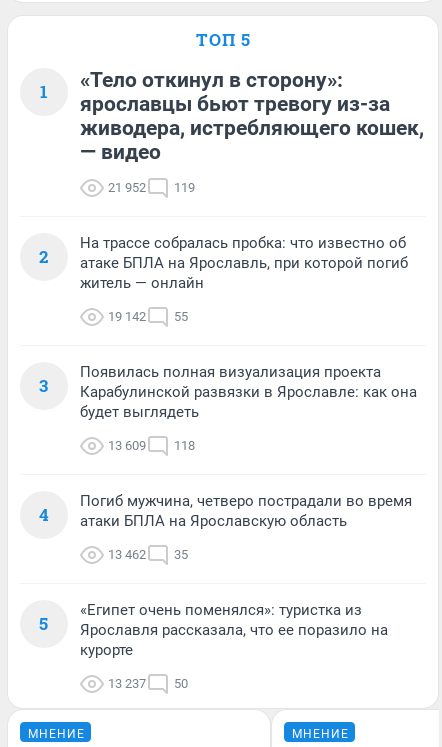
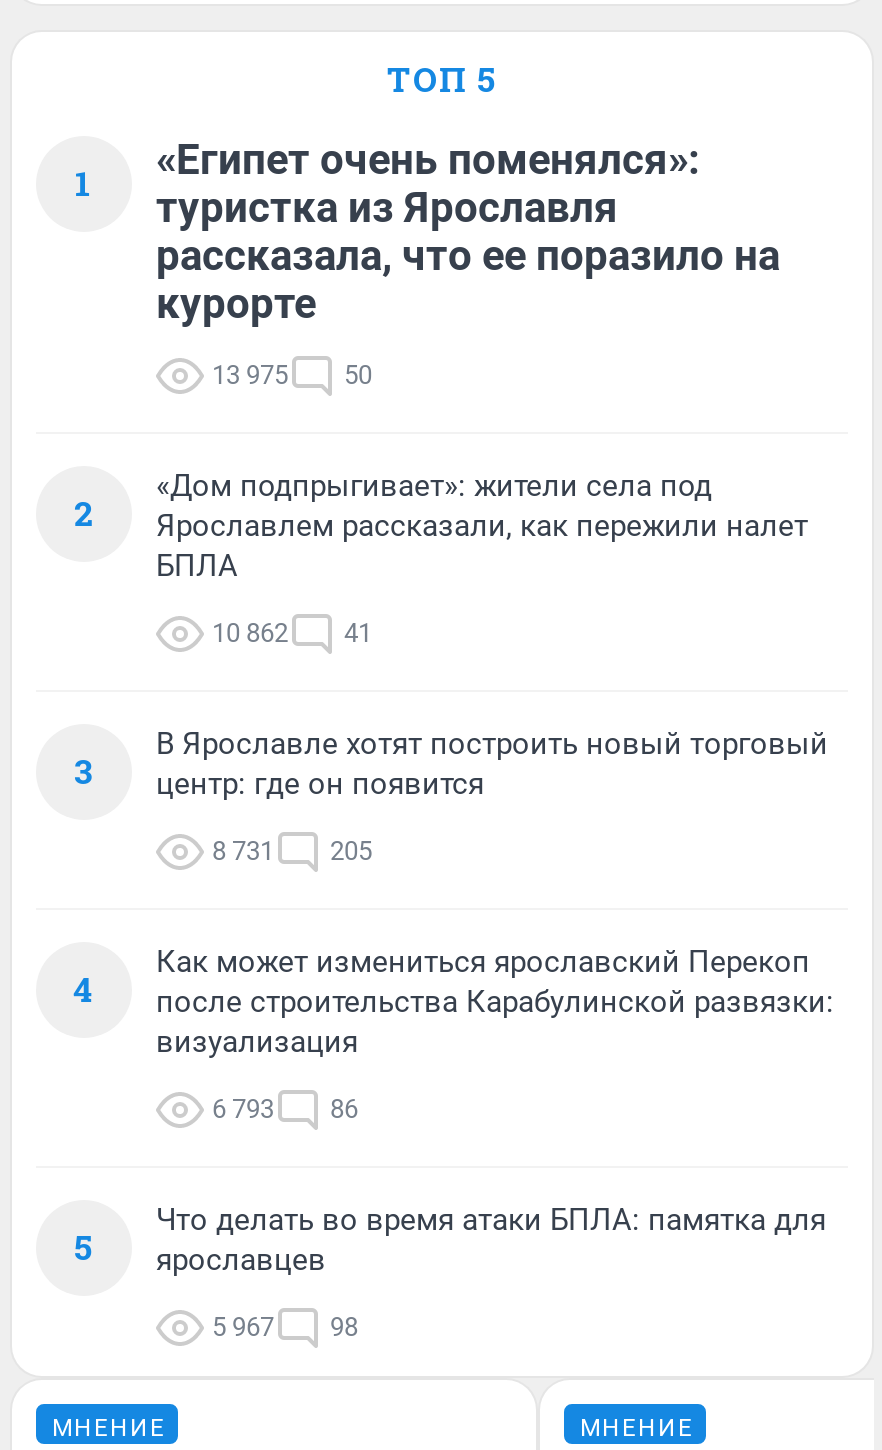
[80,68,424,164] «Тело откинул в сторону»: | ярославцы бьют тревогу из-за | живодера, истребляющего кошек, | — видео -> [156,135,780,327] «Египет очень поменялся»: | туристка из Ярославля | рассказала, что ее поразило на | курорте
[108,180,195,195] 21 952 | 119 -> [212,359,372,389] 13 975 | 50
[80,234,408,292] На трассе собралась пробка: что известно об | атаке БПЛА на Ярославль, при которой погиб | житель — онлайн -> [156,467,808,583] «Дом подпрыгивает»: жители села под | Ярославлем рассказали, как пережили налет | БПЛА
[108,309,188,324] 19 142 | 55 -> [212,617,372,647] 10 862 | 41
[80,363,417,421] Появилась полная визуализация проекта | Карабулинской развязки в Ярославле: как она | будет выглядеть -> [156,725,828,801] В Ярославле хотят построить новый торговый | центр: где он появится
[108,438,195,453] 13 609 | 118 -> [212,835,372,865] 8 731 | 205
[80,492,412,530] Погиб мужчина, четверо пострадали во время | атаки БПЛА на Ярославскую область -> [156,943,834,1059] Как может измениться ярославский Перекоп | после строительства Карабулинской развязки: | визуализация
[108,547,188,562] 13 462 | 35 -> [212,1093,358,1123] 6 793 | 86
[80,601,388,659] «Египет очень поменялся»: туристка из | Ярославля рассказала, что ее поразило на | курорте -> [156,1201,826,1277] Что делать во время атаки БПЛА: памятка для | ярославцев
[108,676,188,691] 13 237 | 50 -> [212,1311,358,1341] 5 967 | 98

